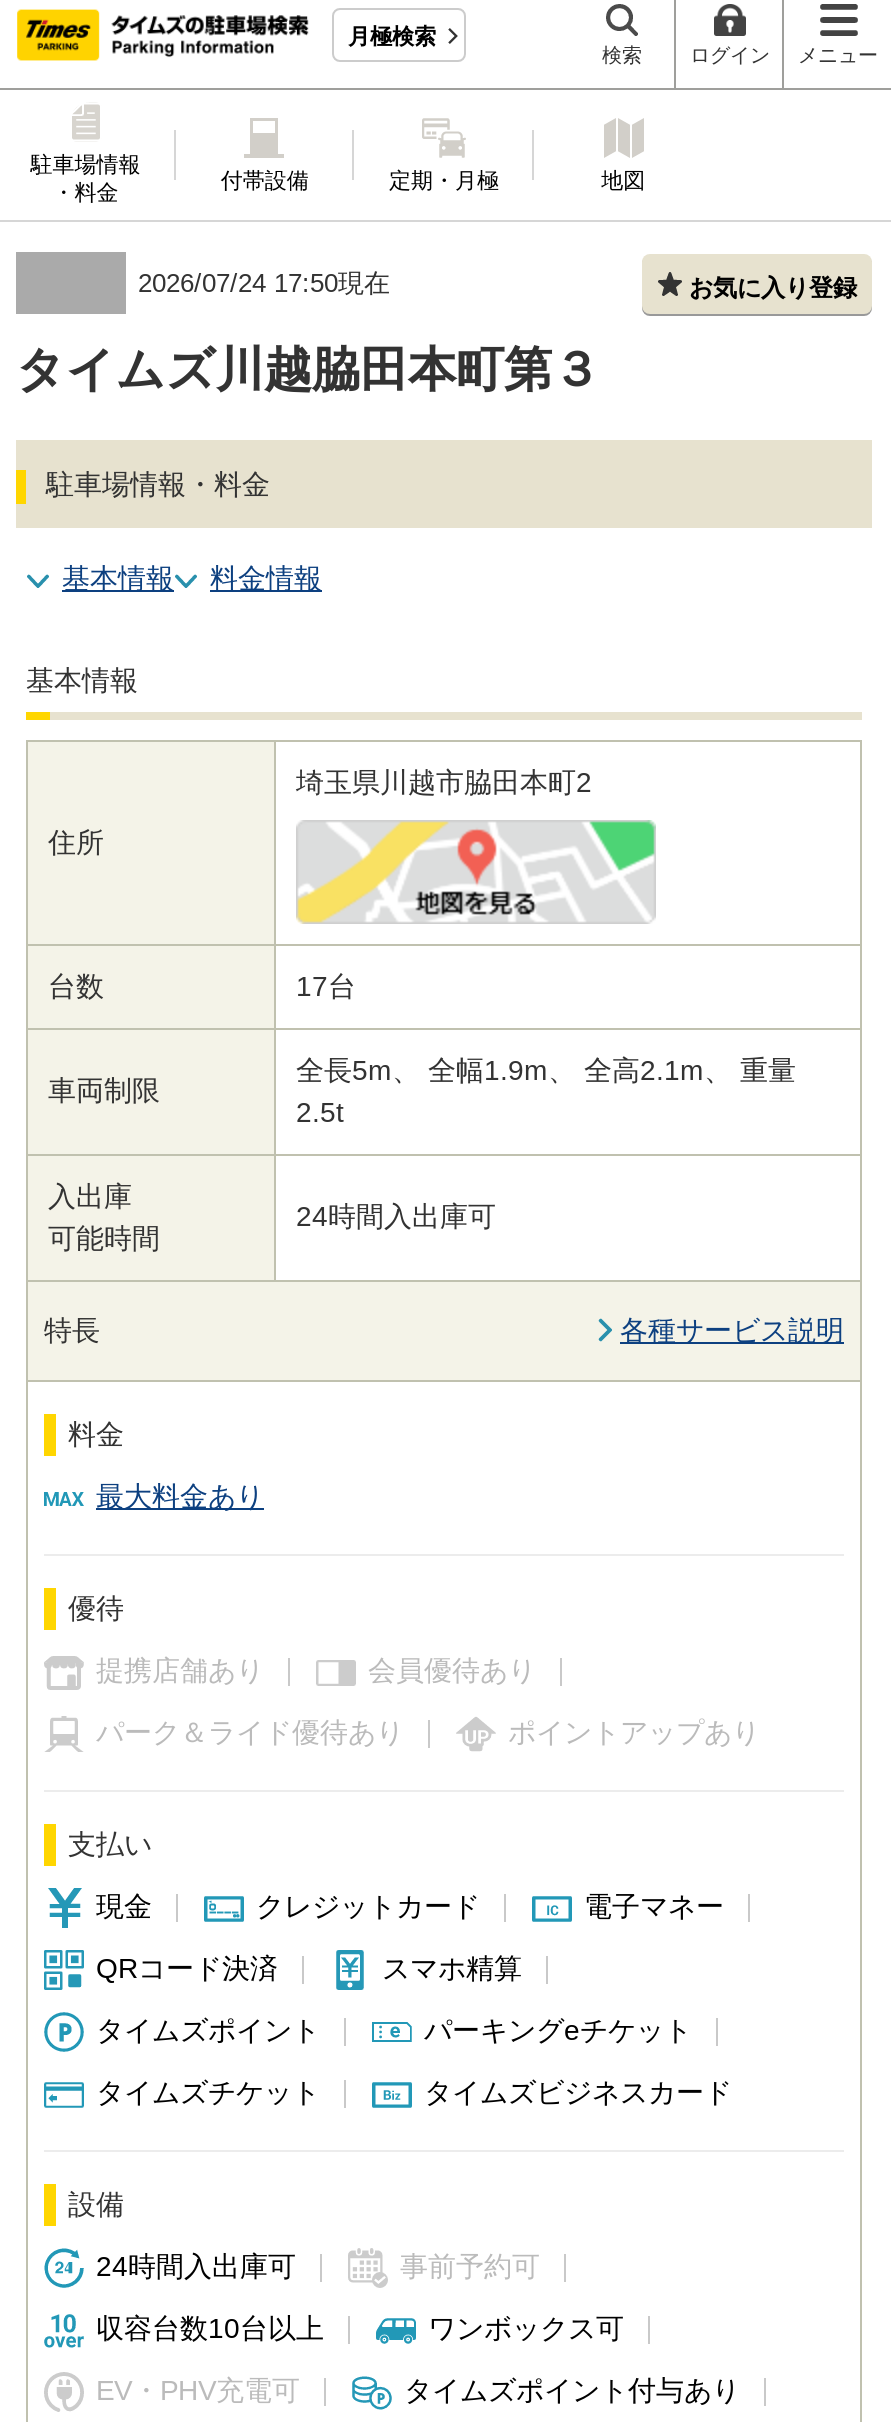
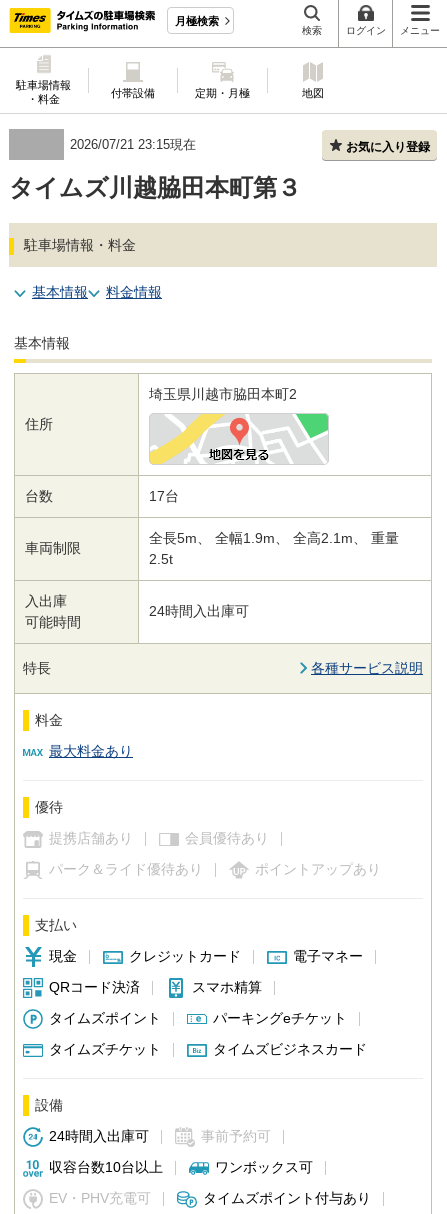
[138,268,390,298] 2026/07/24 17:50現在 -> [70,137,196,152] 2026/07/21 23:15現在

